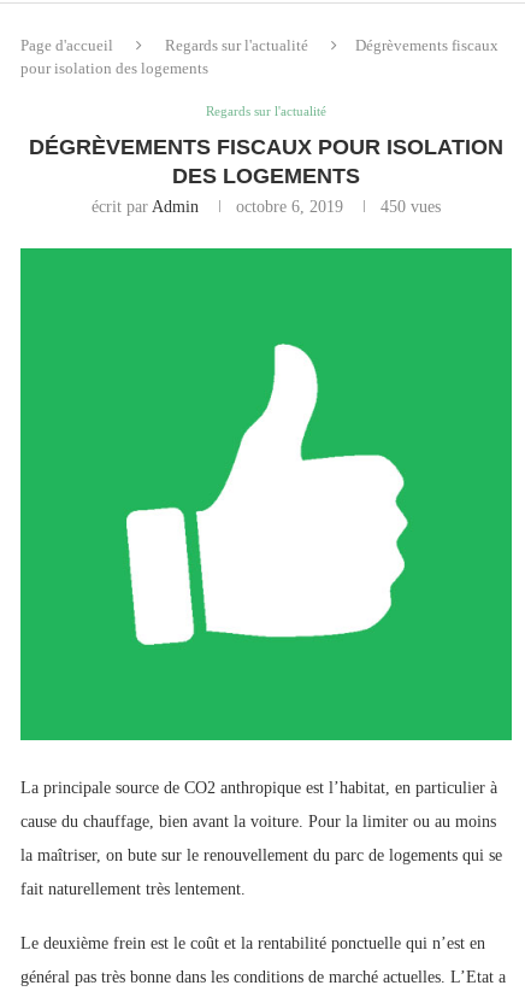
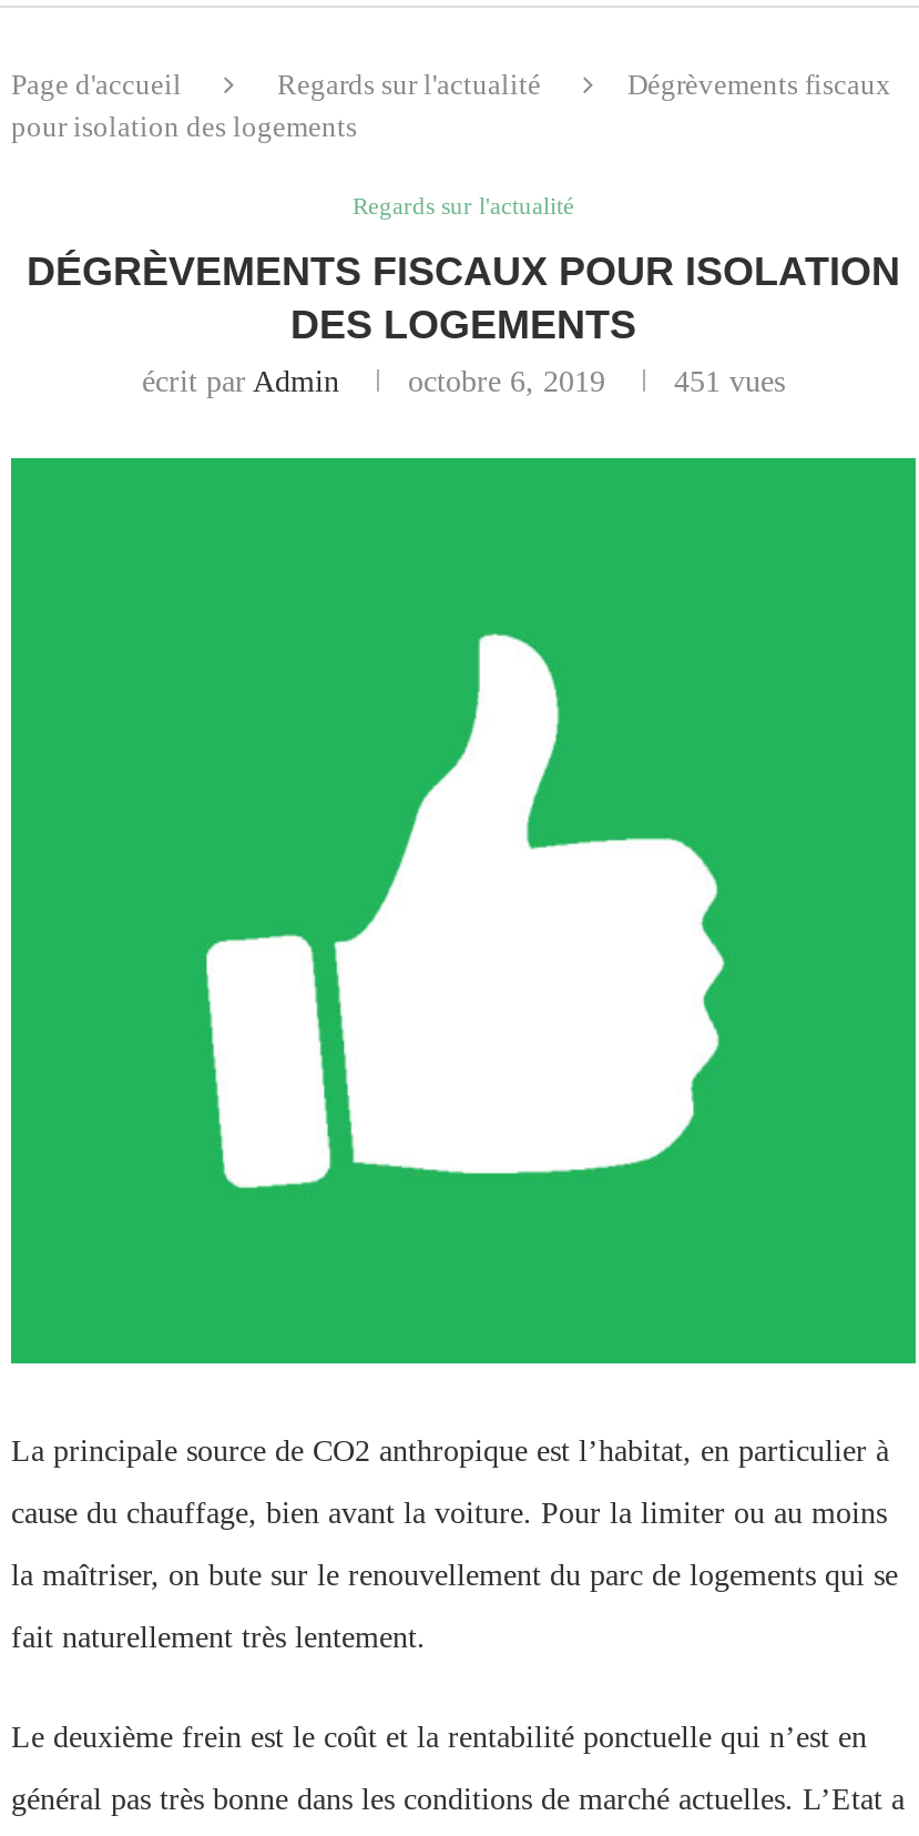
[381,198,441,216] 450 vues -> [674,365,785,398] 451 vues

